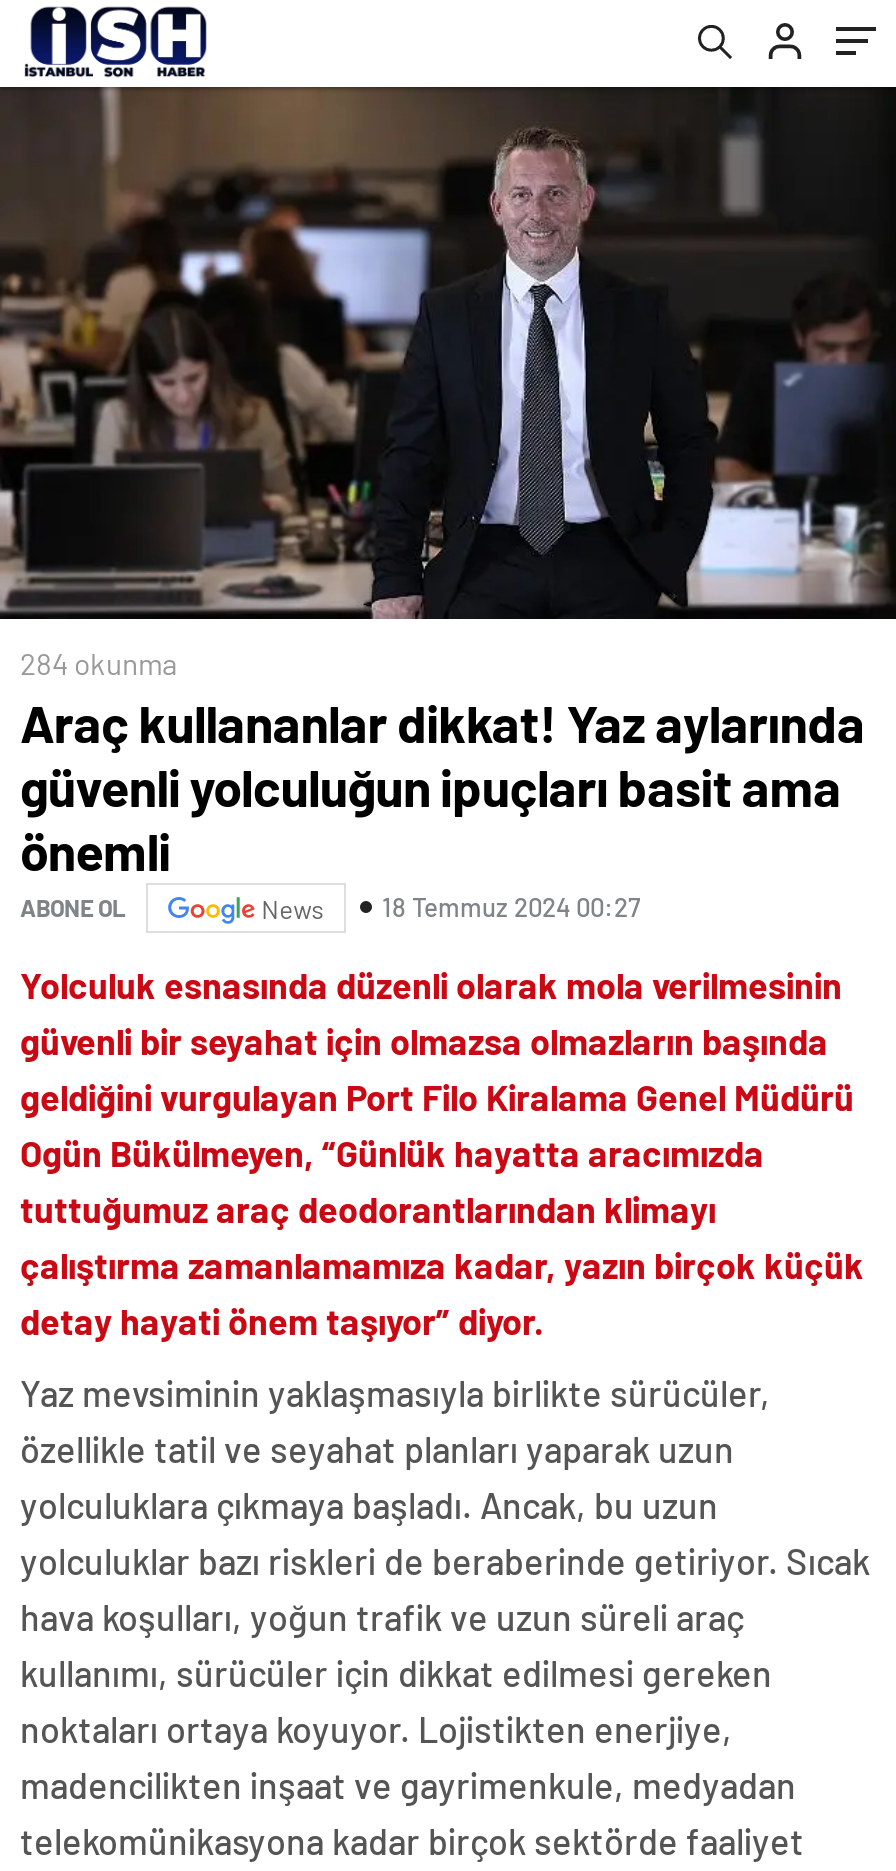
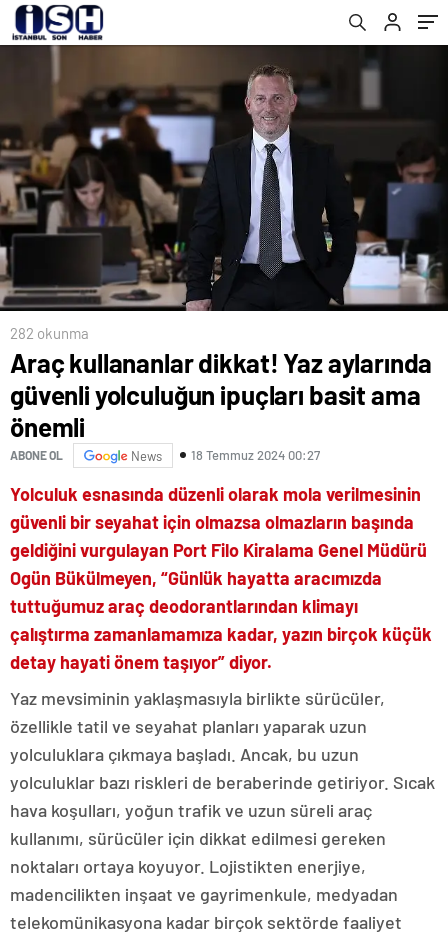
[20,644,178,680] 284 okunma -> [10,324,89,342] 282 okunma

